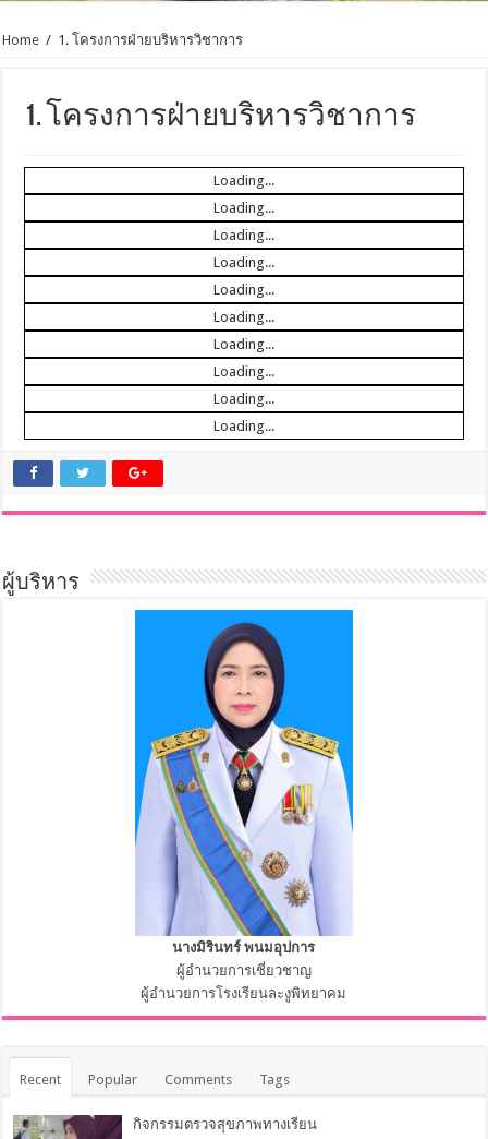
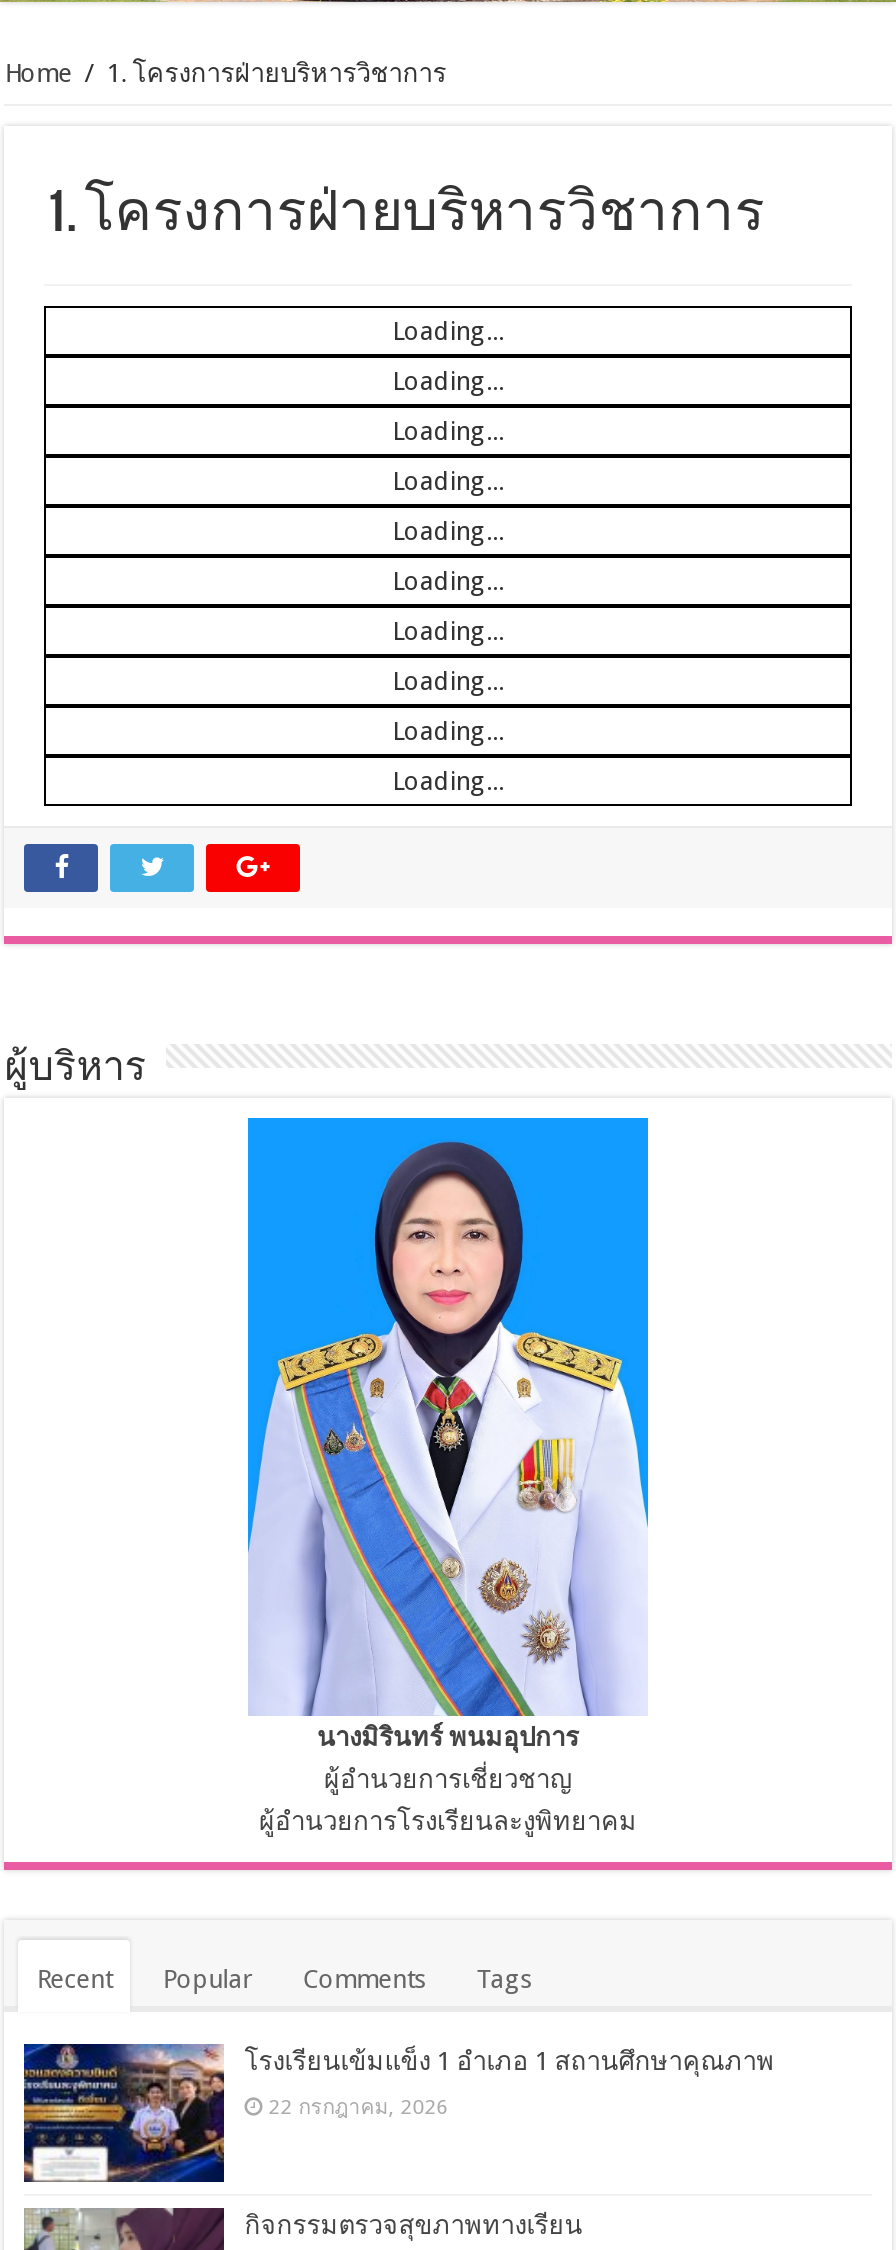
none -> [22,2042,774,2184] [image] | โรงเรียนเข้มแข็ง 1 อำเภอ 1 สถานศึกษาคุณภาพ | 22 กรกฎาคม, 2026

